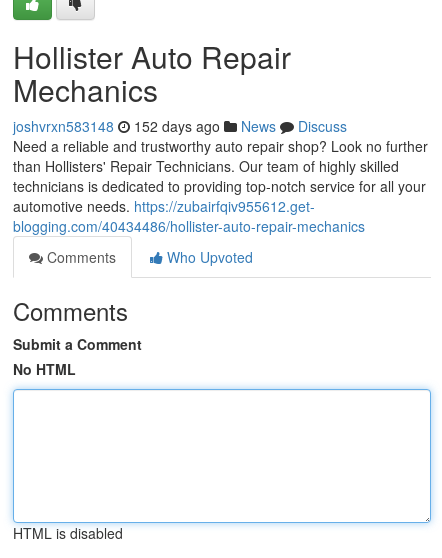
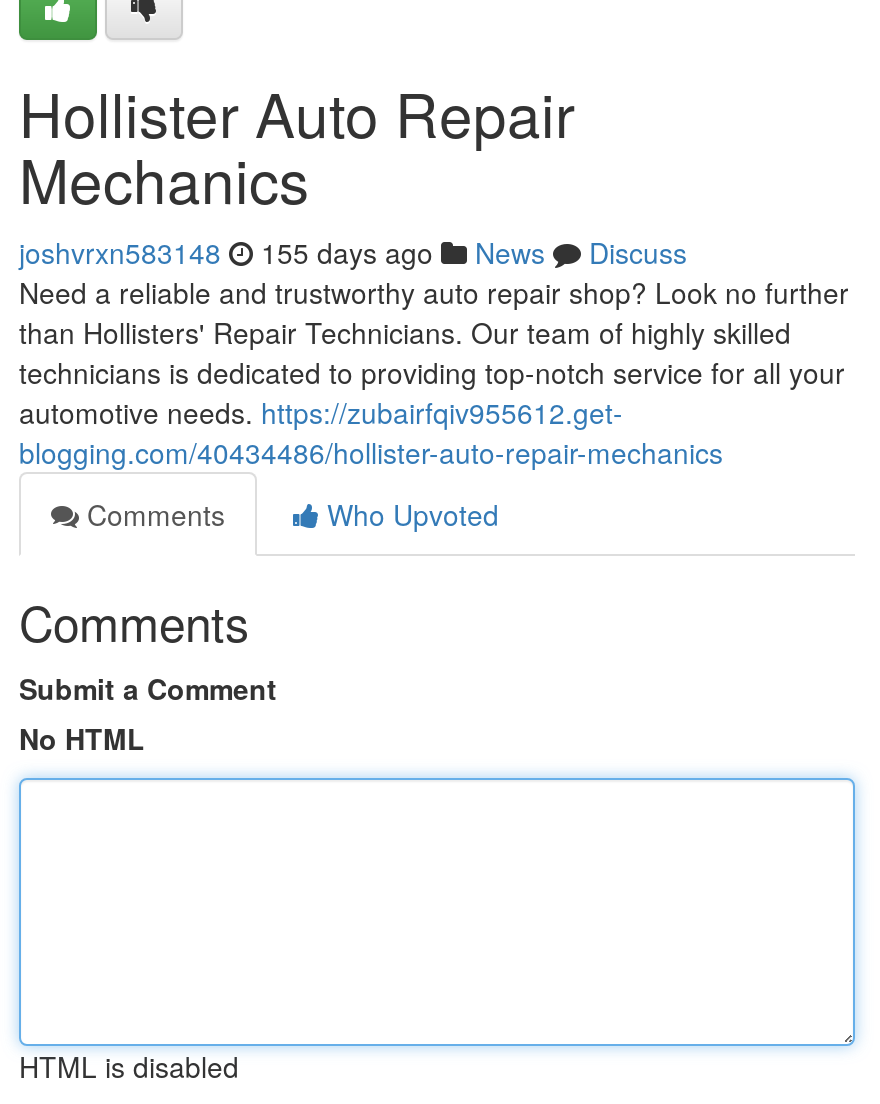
[13,116,347,136] joshvrxn583148 152 days ago News Discuss -> [19,232,687,272] joshvrxn583148 155 days ago News Discuss

